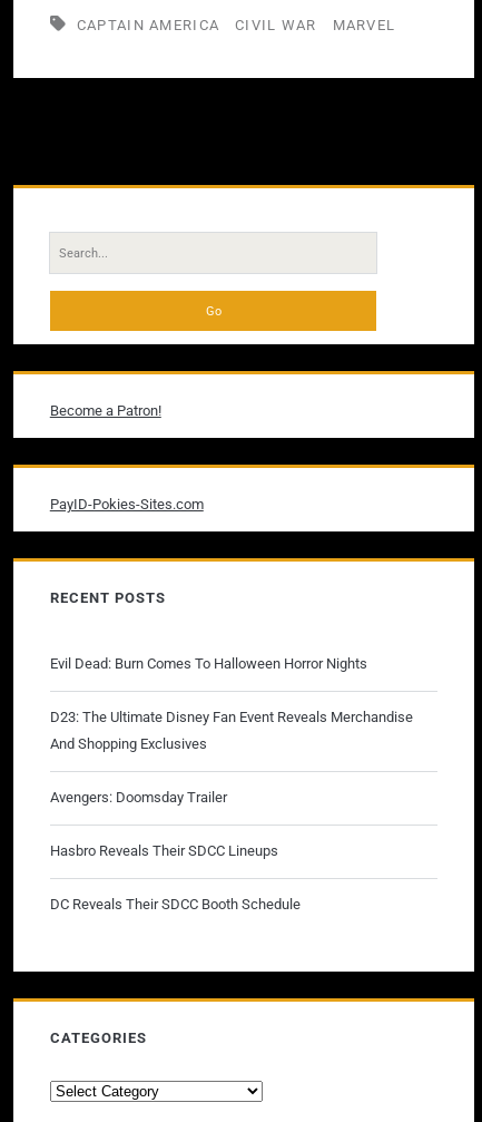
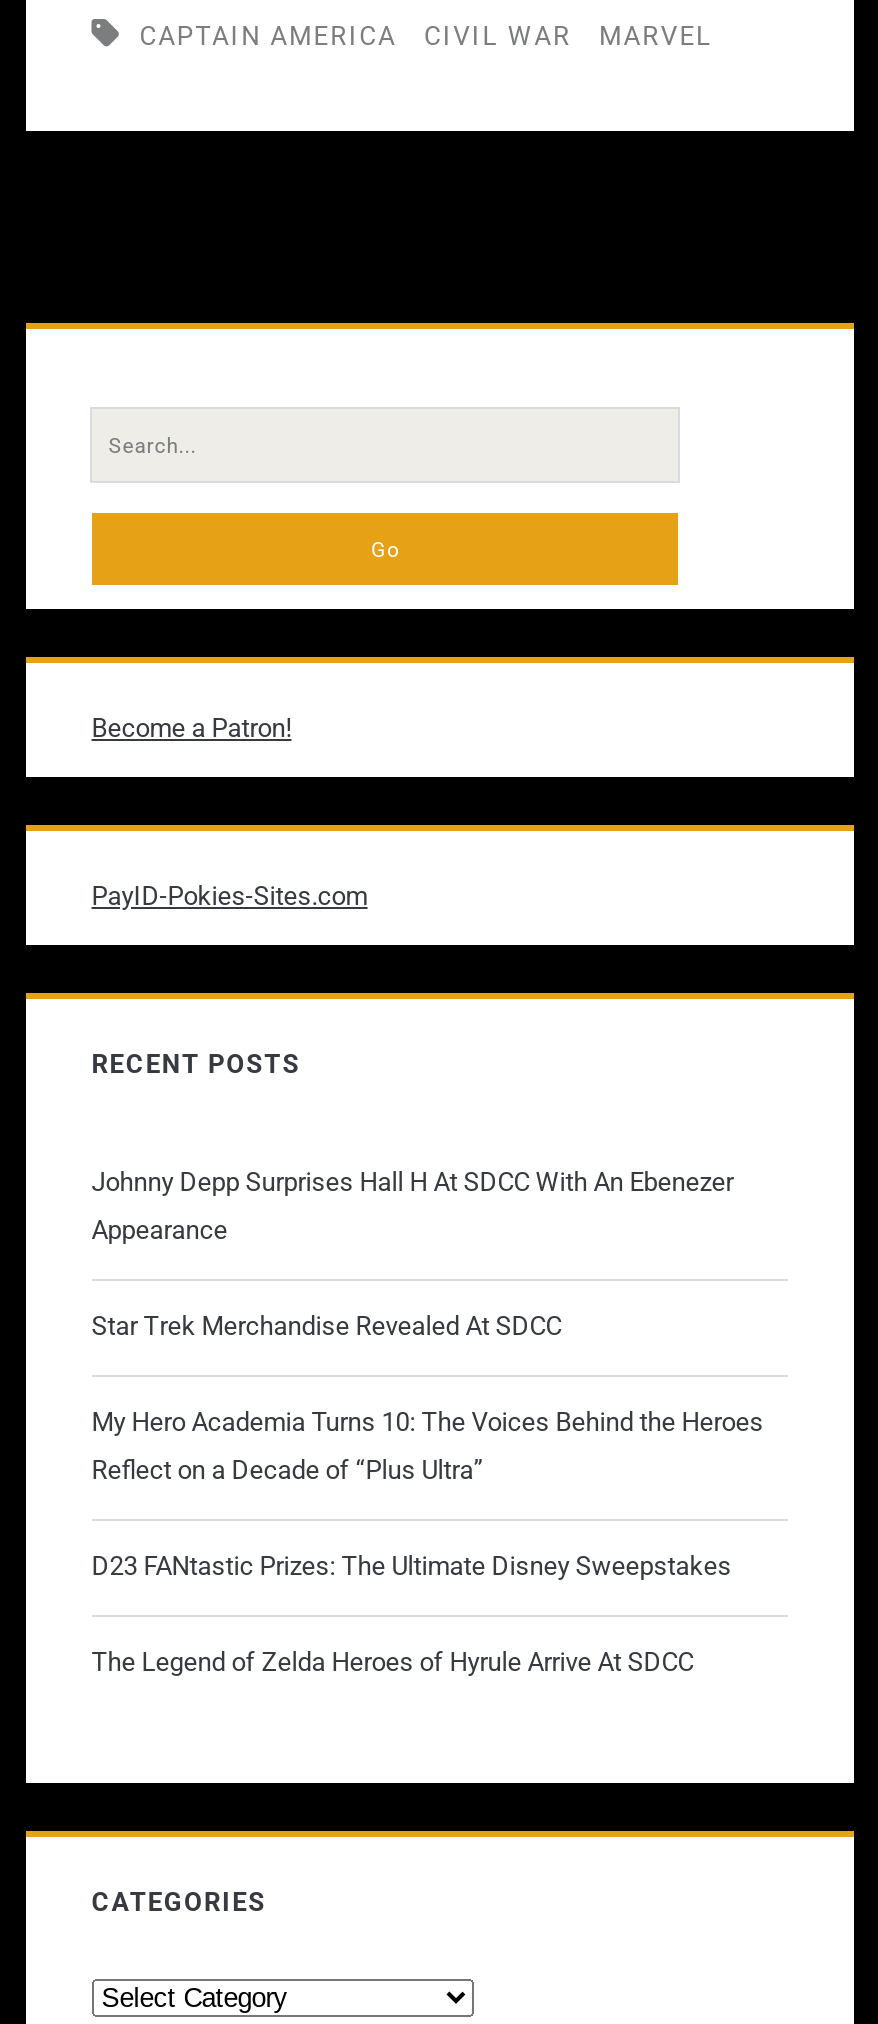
[50,655,413,913] Evil Dead: Burn Comes To Halloween Horror Nights | D23: The Ultimate Disney Fan Event Reveals Merchandise | And Shopping Exclusives | Avengers: Doomsday Trailer | Hasbro Reveals Their SDCC Lineups | DC Reveals Their SDCC Booth Schedule -> [92,1167,764,1677] Johnny Depp Surprises Hall H At SDCC With An Ebenezer | Appearance | Star Trek Merchandise Revealed At SDCC | My Hero Academia Turns 10: The Voices Behind the Heroes | Reflect on a Decade of “Plus Ultra” | D23 FANtastic Prizes: The Ultimate Disney Sweepstakes | The Legend of Zelda Heroes of Hyrule Arrive At SDCC

